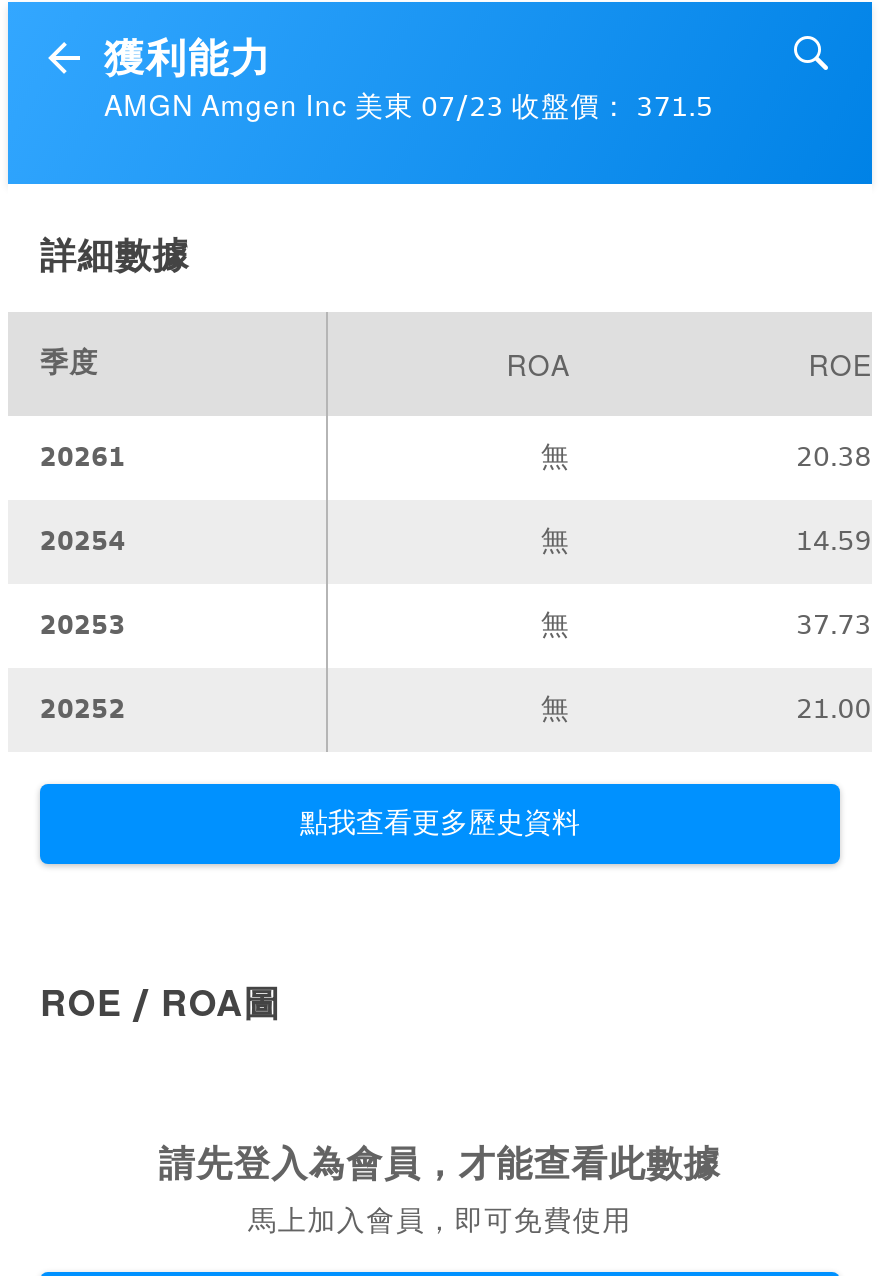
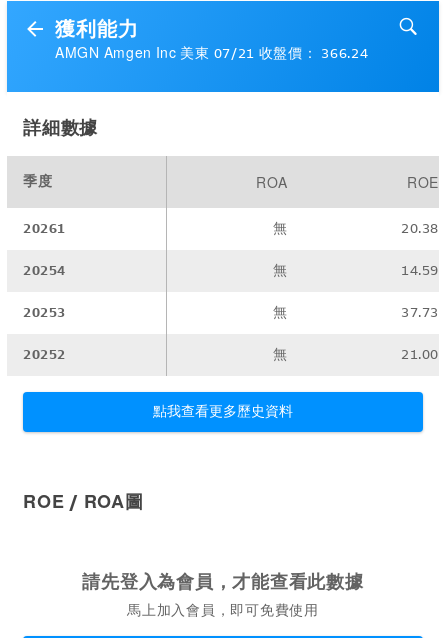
[104,90,714,124] AMGN Amgen Inc 美東 07/23 收盤價： 371.5 -> [55,45,368,62] AMGN Amgen Inc 美東 07/21 收盤價： 366.24

